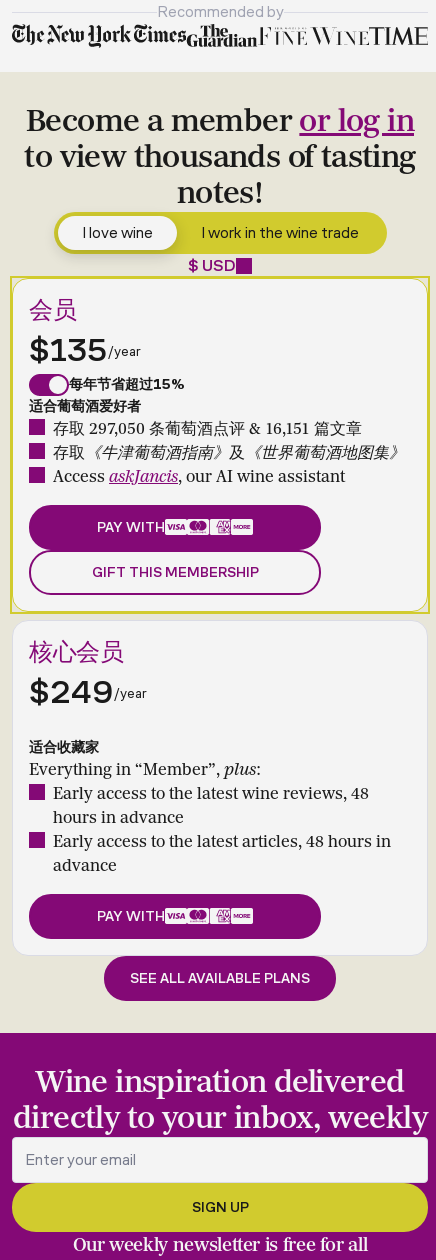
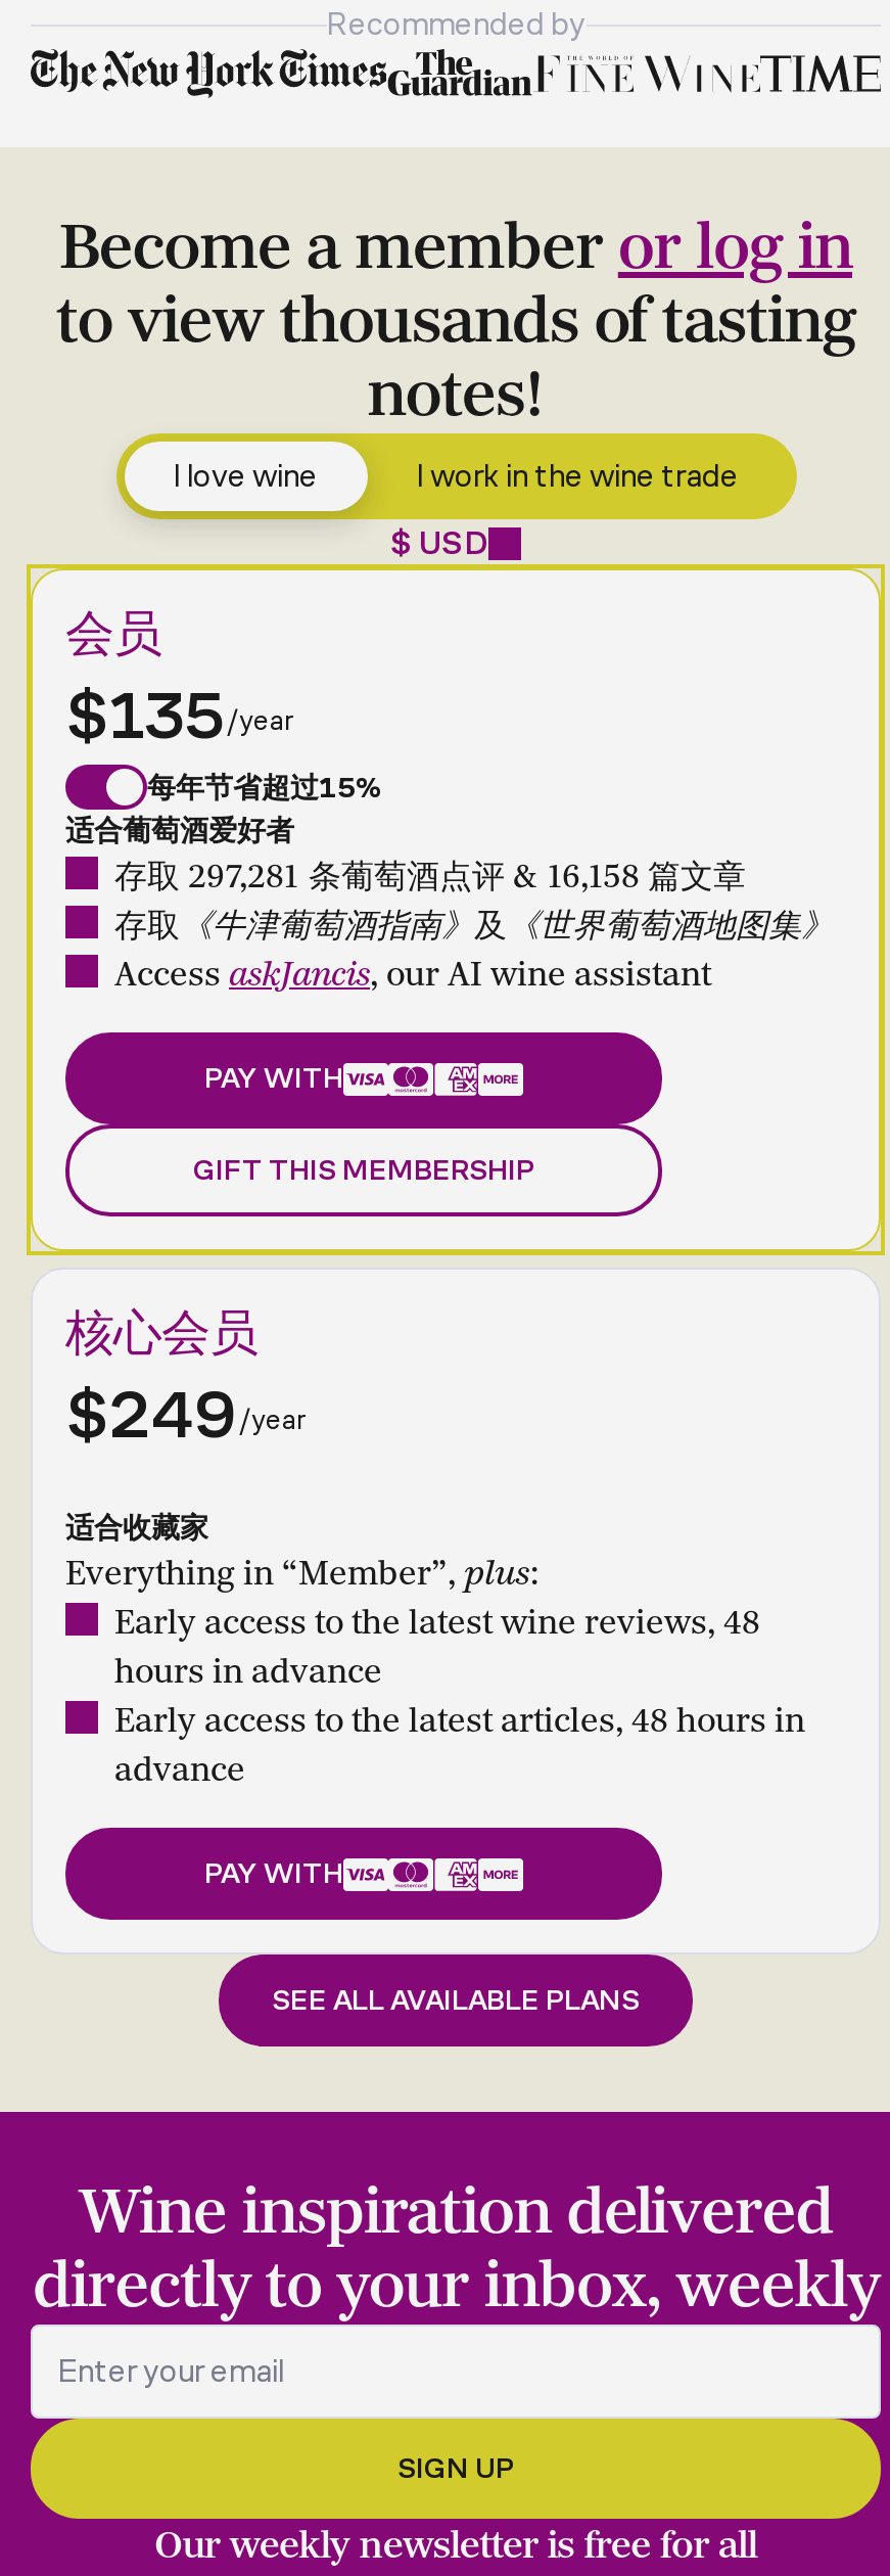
[53,418,362,439] 存取 297,050 条葡萄酒点评 & 16,151 篇文章 -> [114,854,746,897] 存取 297,281 条葡萄酒点评 & 16,158 篇文章

